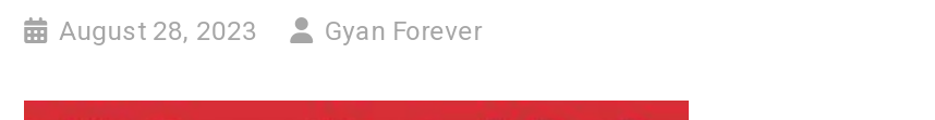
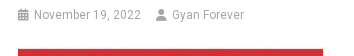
[59,17,257,48] August 28, 2023 -> [34,8,141,22] November 19, 2022

